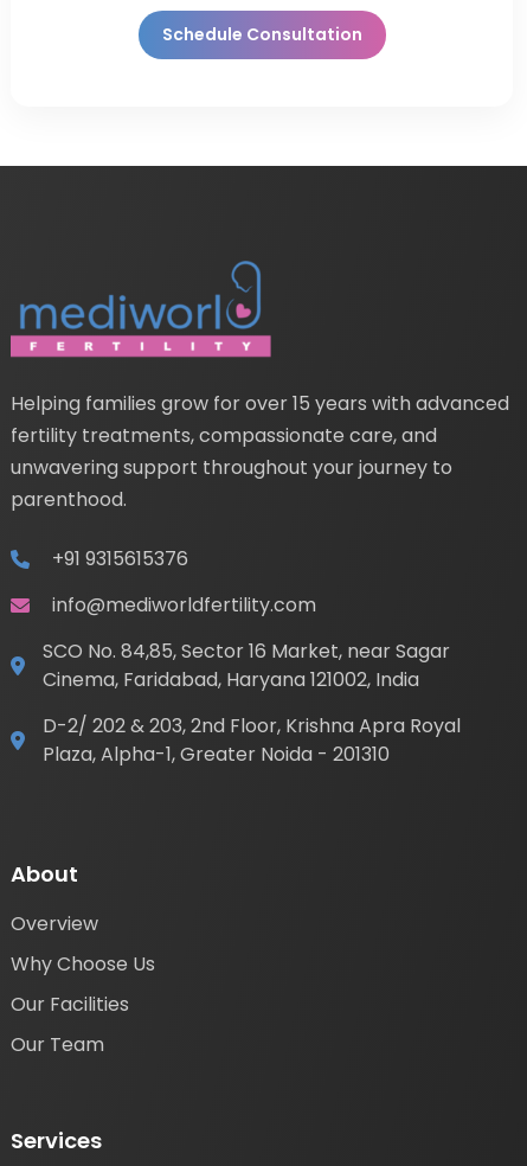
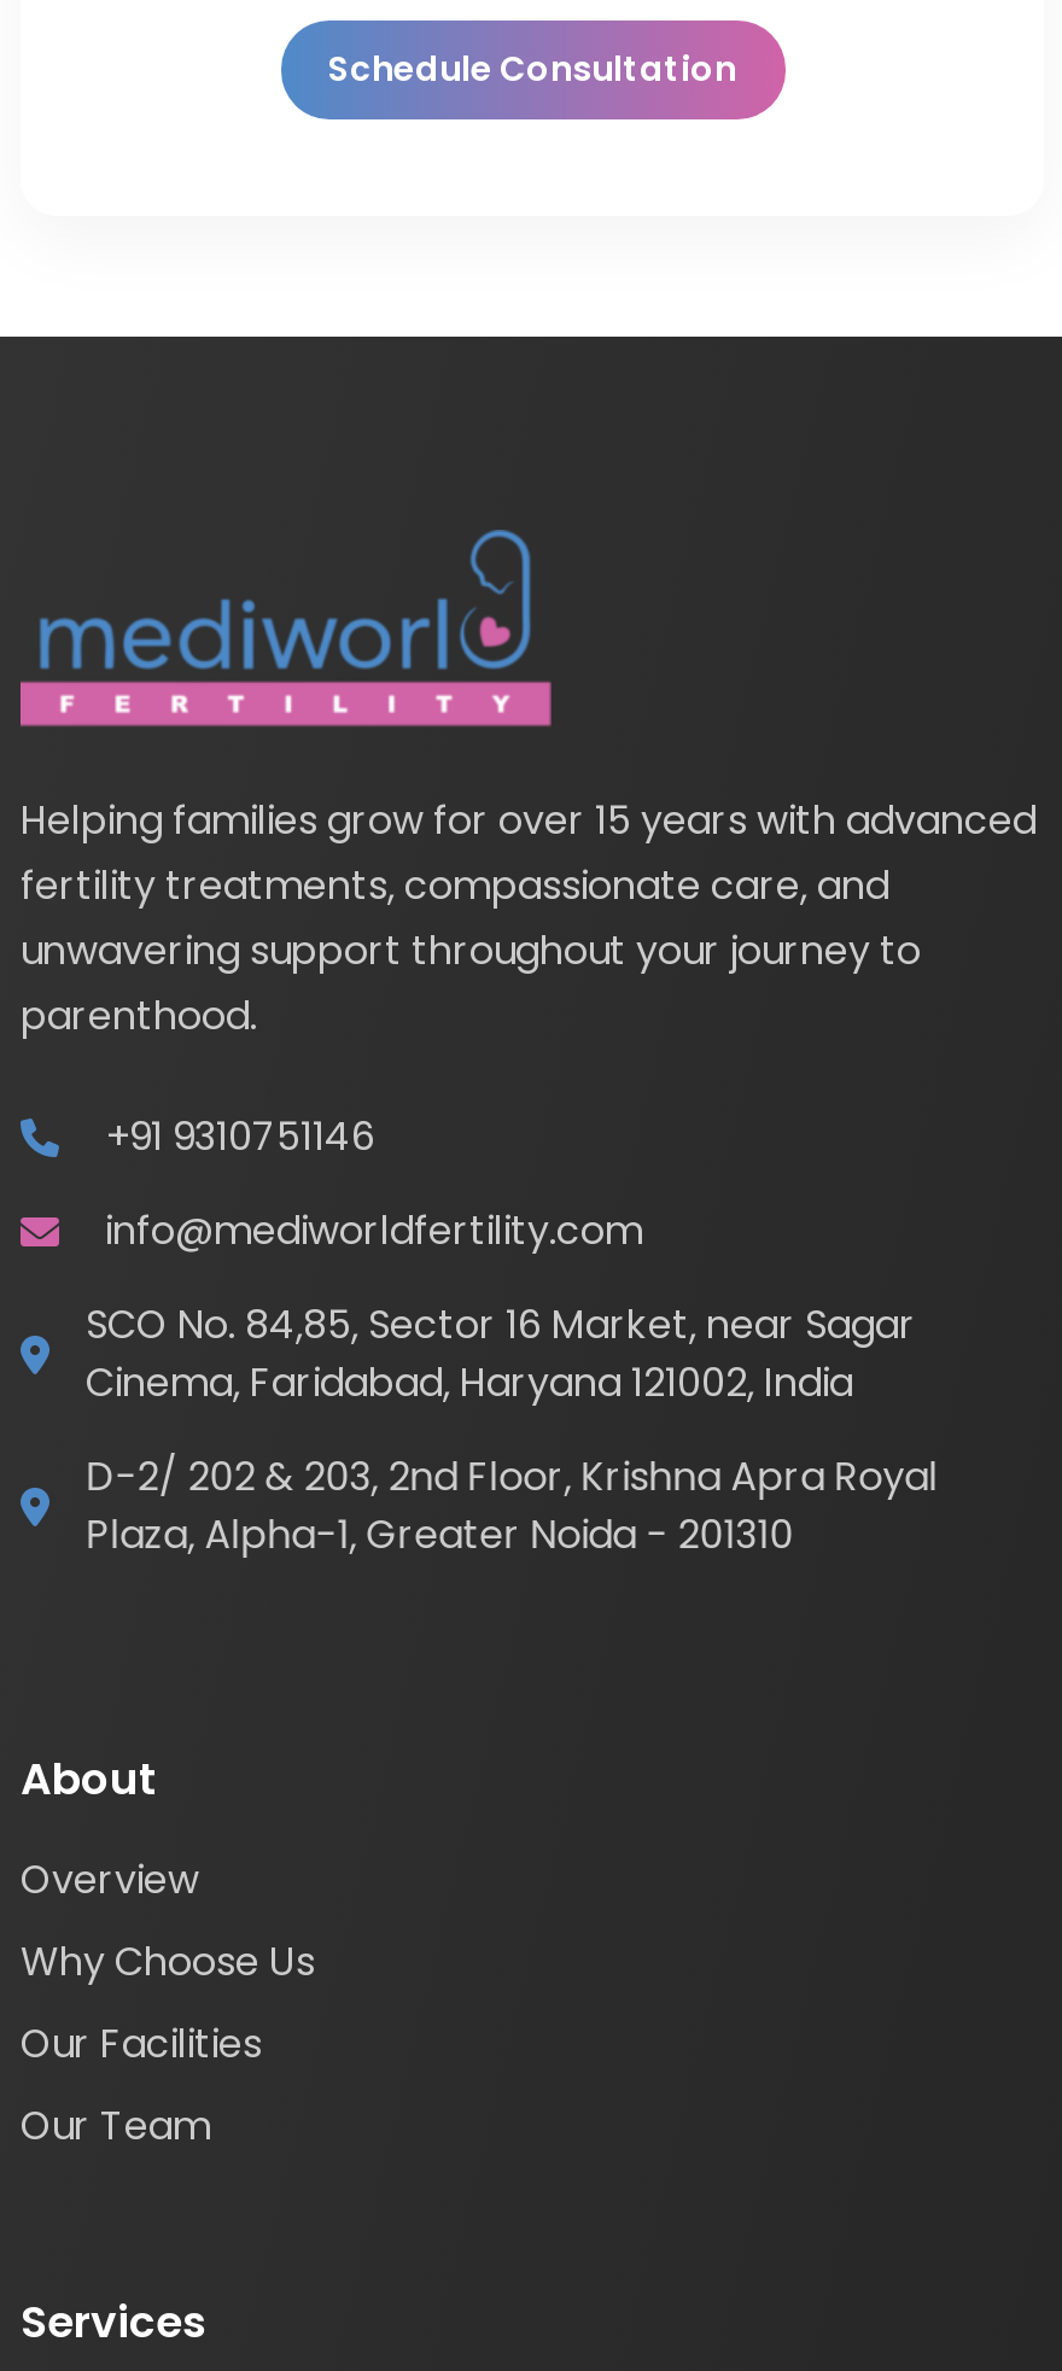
[52,545,188,572] +91 9315615376 -> [105,1108,375,1164] +91 9310751146

